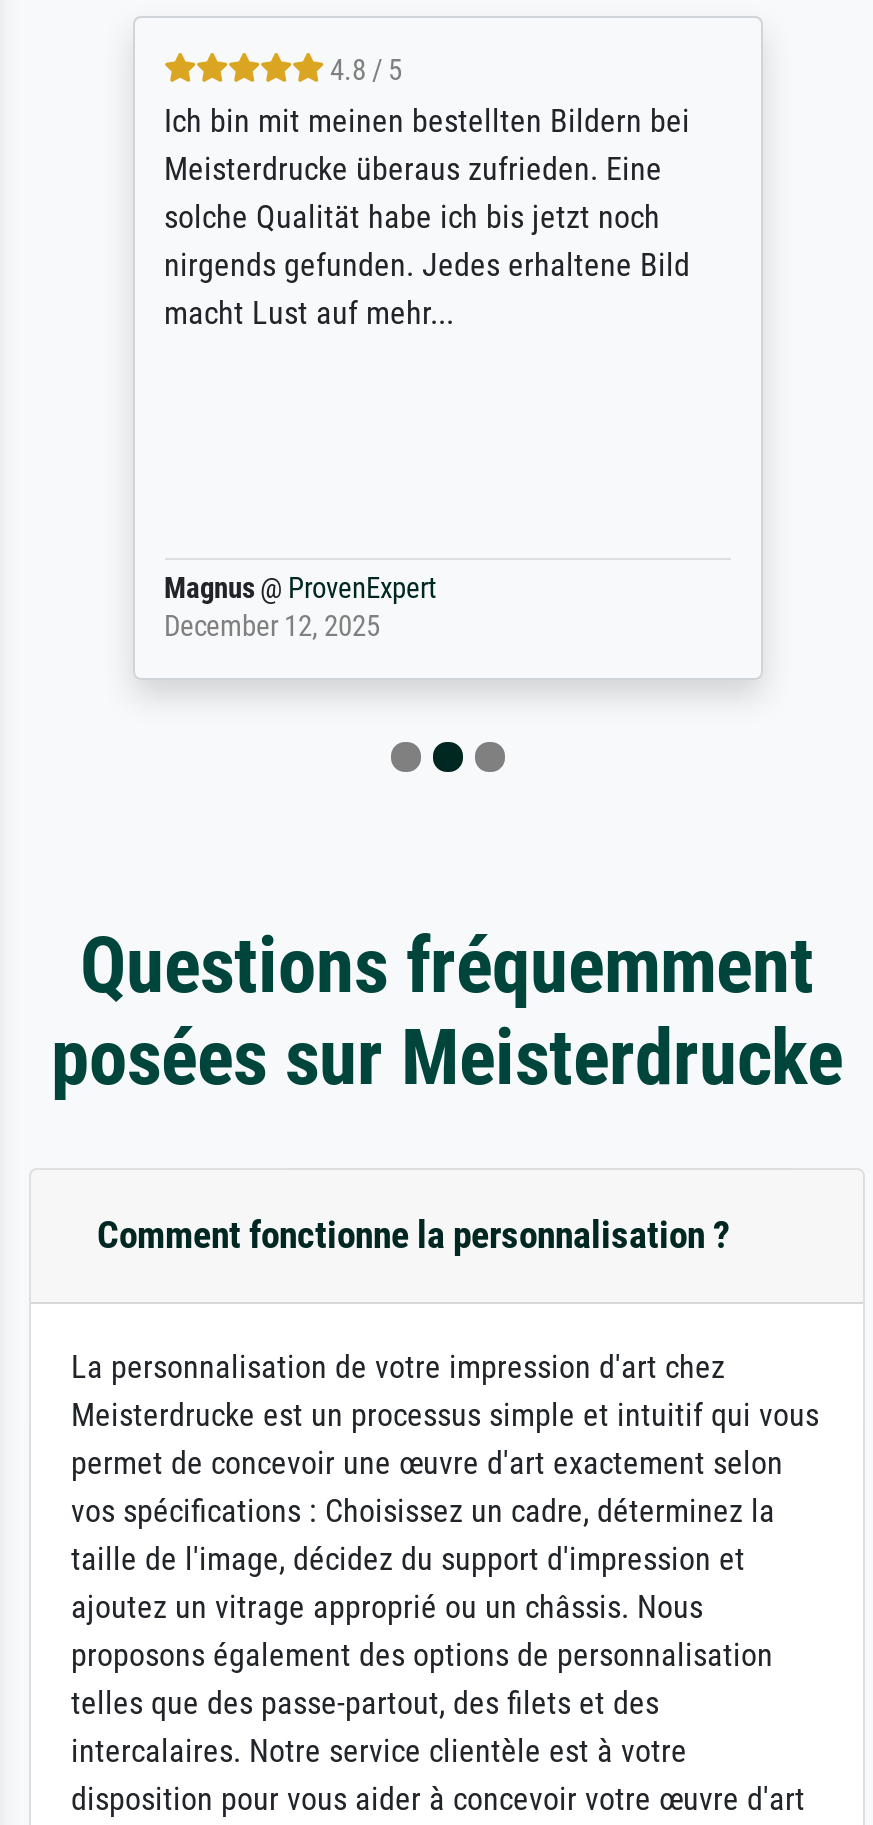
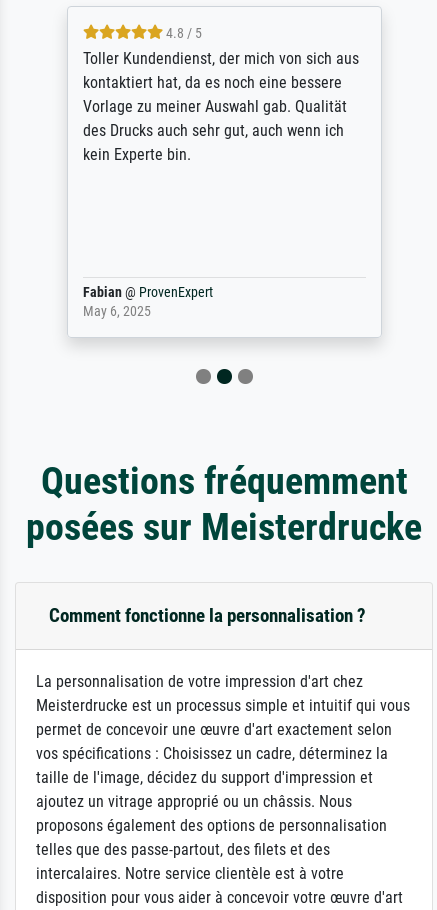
[164,102,690,332] Ich bin mit meinen bestellten Bildern bei | Meisterdrucke überaus zufrieden. Eine | solche Qualität habe ich bis jetzt noch | nirgends gefunden. Jedes erhaltene Bild | macht Lust auf mehr... -> [82,49,358,164] Toller Kundendienst, der mich von sich aus | kontaktiert hat, da es noch eine bessere | Vorlage zu meiner Auswahl gab. Qualität | des Drucks auch sehr gut, auch wenn ich | kein Experte bin.
[164,572,436,644] Magnus @ ProvenExpert | December 12, 2025 -> [82,284,212,320] Fabian @ ProvenExpert | May 6, 2025

